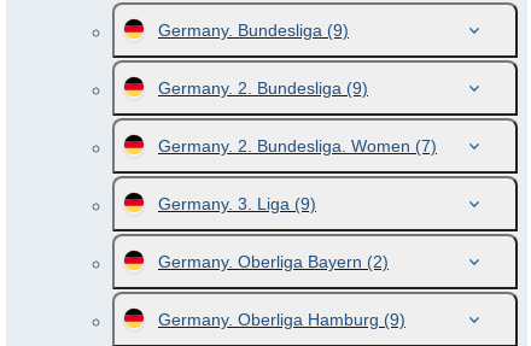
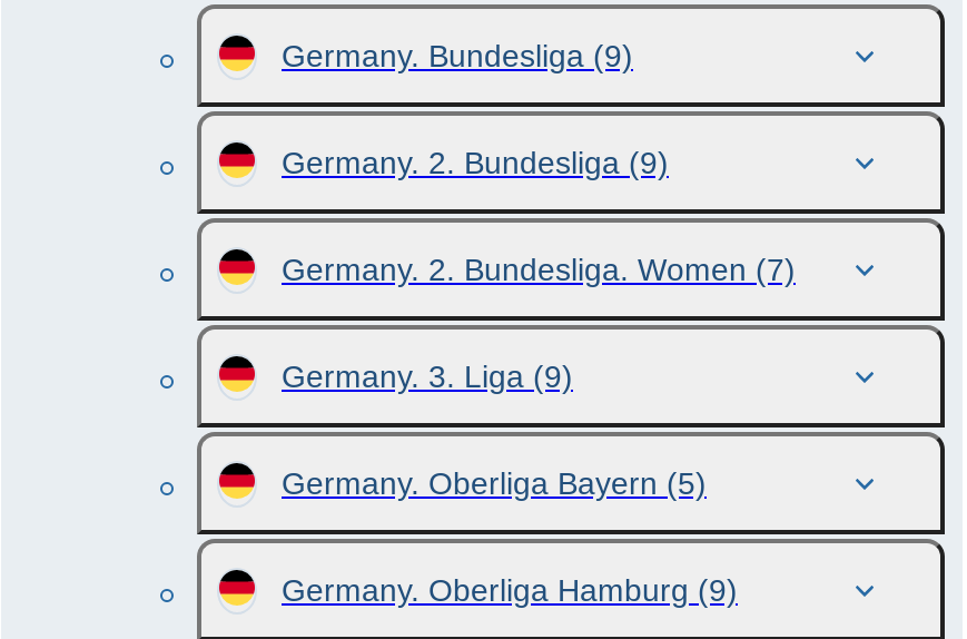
[158,252,389,271] Germany. Oberliga Bayern (2) -> [282,465,707,501] Germany. Oberliga Bayern (5)

